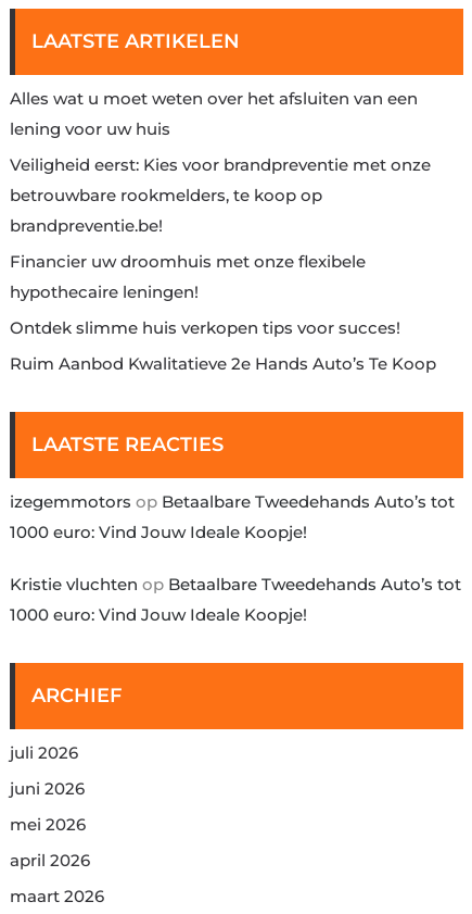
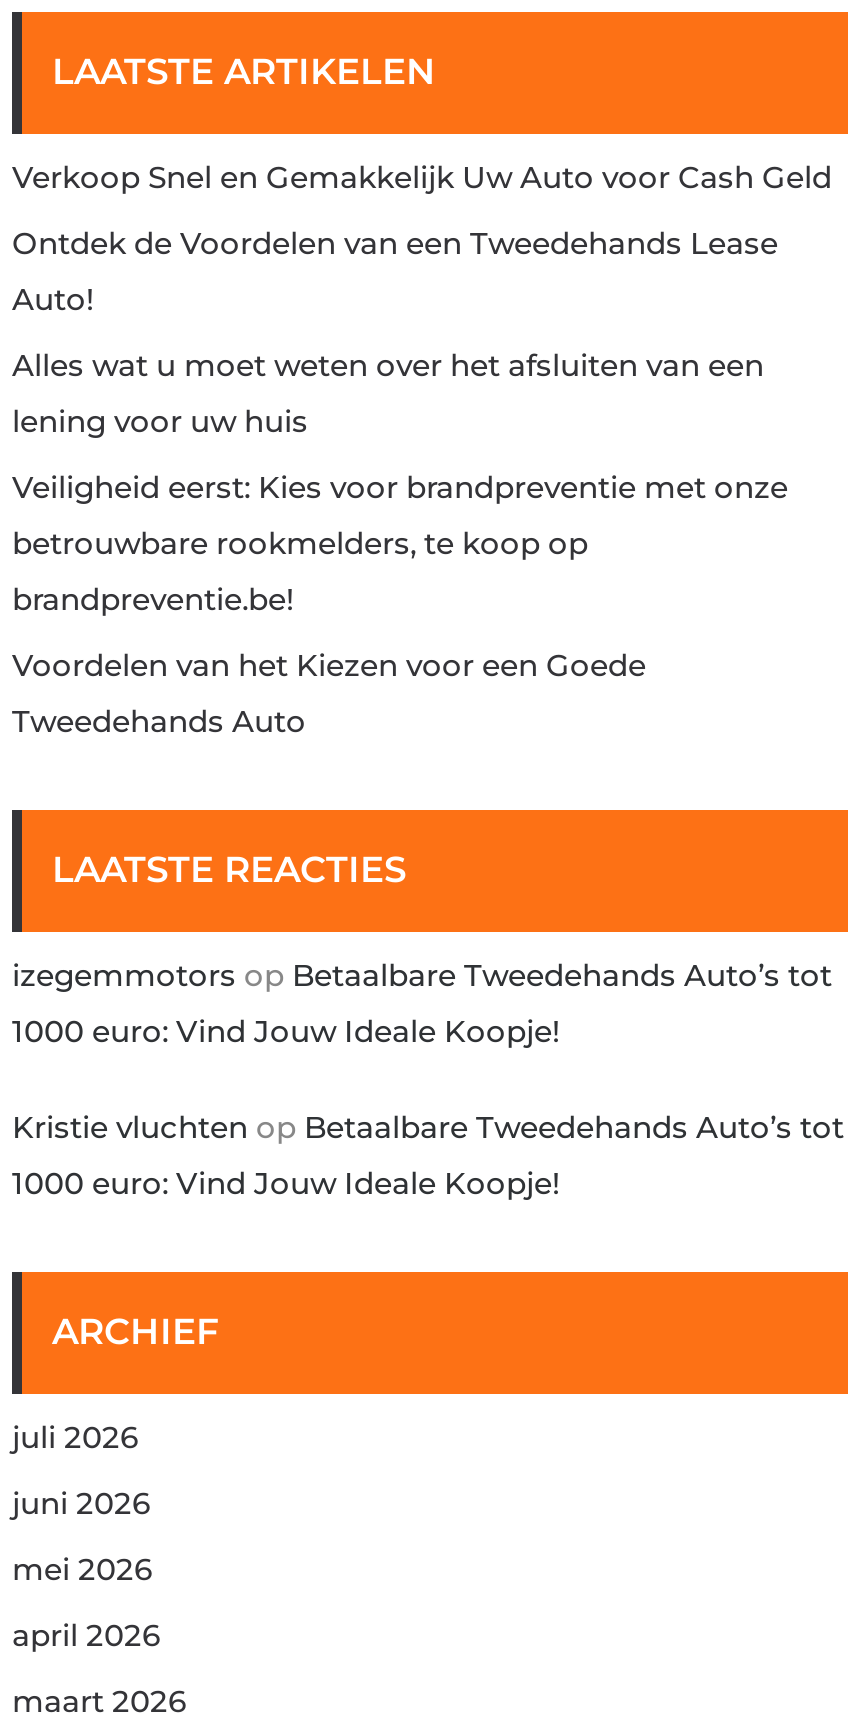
none -> [12,158,832,318] Verkoop Snel en Gemakkelijk Uw Auto voor Cash Geld | Ontdek de Voordelen van een Tweedehands Lease | Auto!
moved [10,88,431,236] -> [12,346,788,618]: Alles wat u moet weten over het afsluiten van een | lening voor uw huis | Veiligheid eerst: Kies voor brandpreventie met onze | betrouwbare rookmelders, te koop op | brandpreventie.be!
[10,251,436,374] Financier uw droomhuis met onze flexibele | hypothecaire leningen! | Ontdek slimme huis verkopen tips voor succes! | Ruim Aanbod Kwalitatieve 2e Hands Auto’s Te Koop -> [12,646,646,740] Voordelen van het Kiezen voor een Goede | Tweedehands Auto

